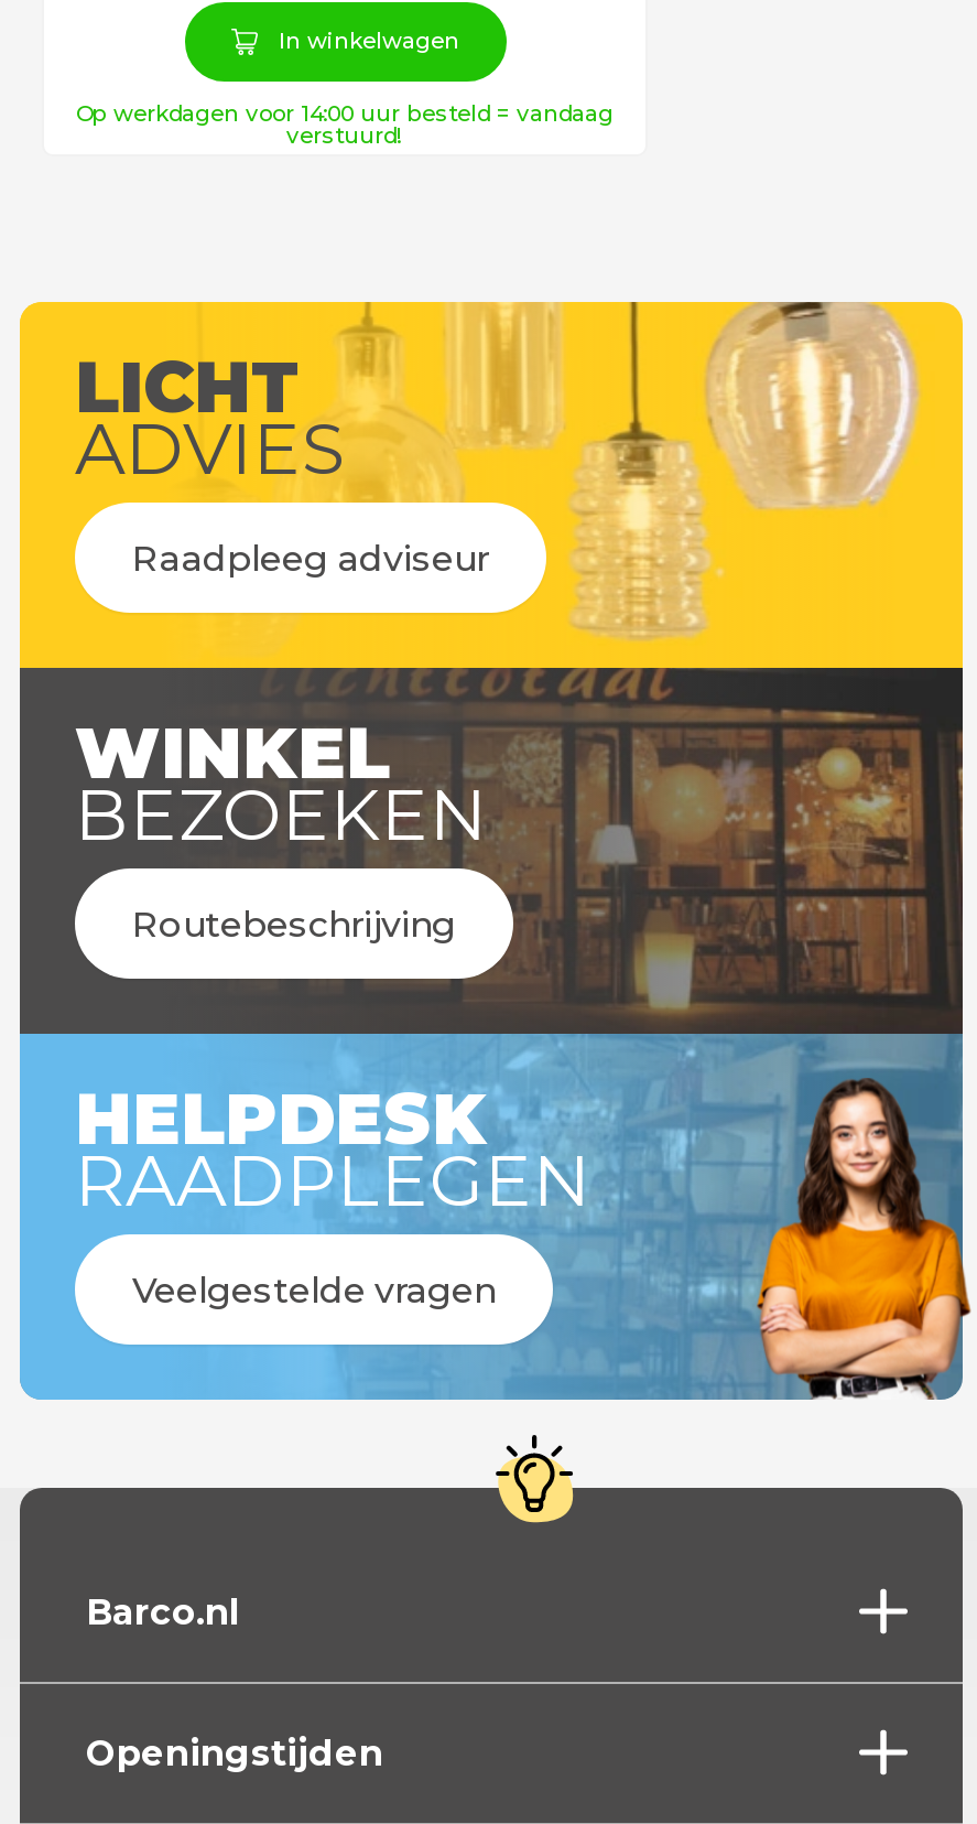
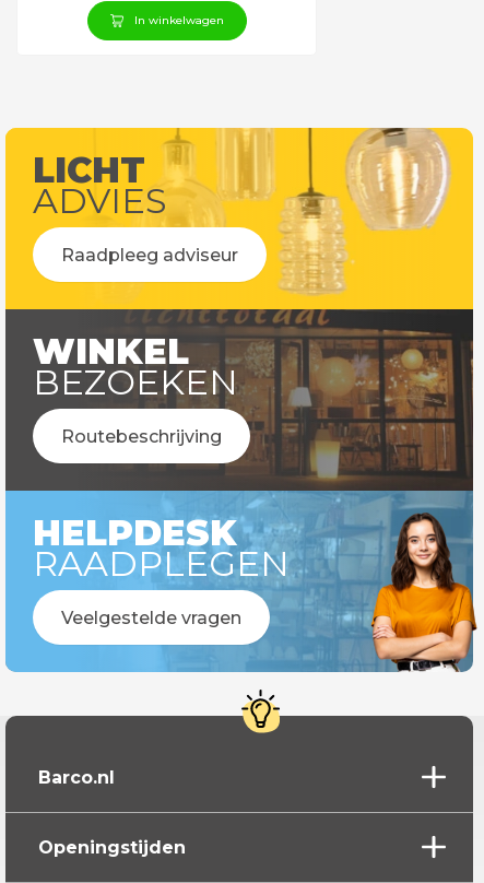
[76,99,614,150] Op werkdagen voor 14:00 uur besteld = vandaag | verstuurd! -> none

